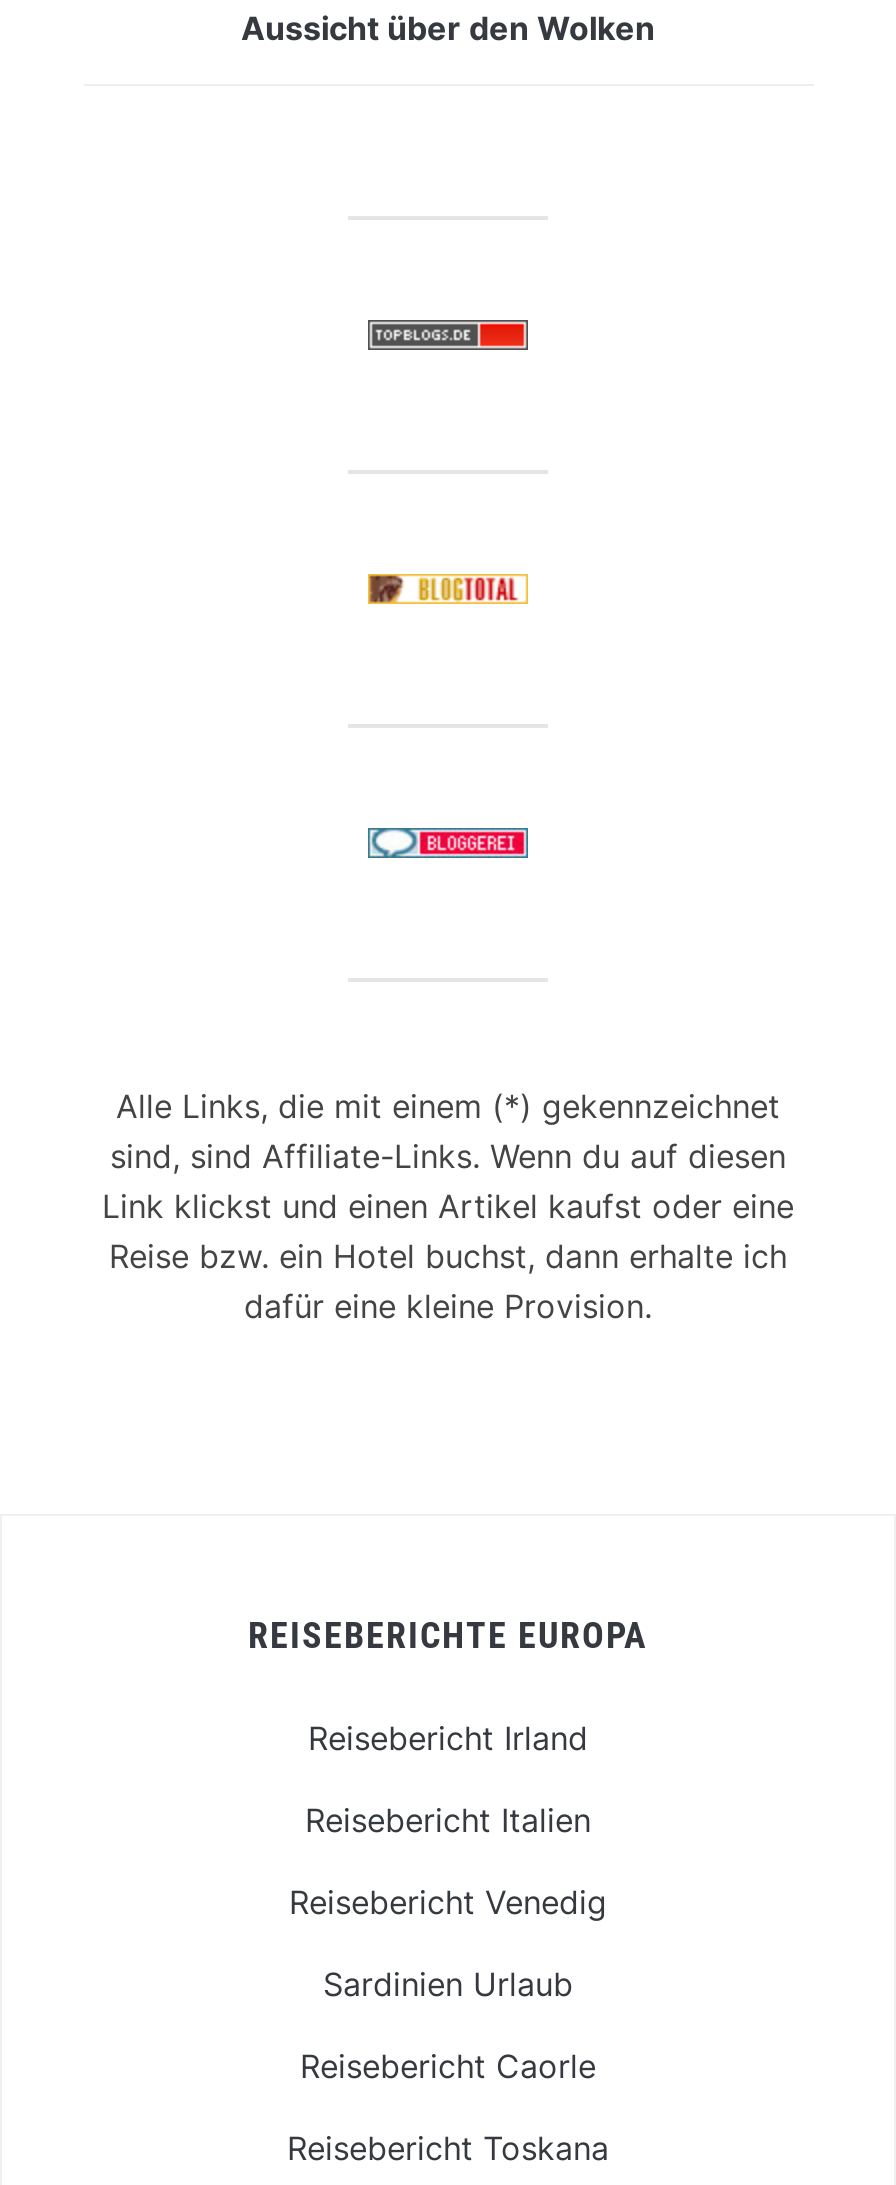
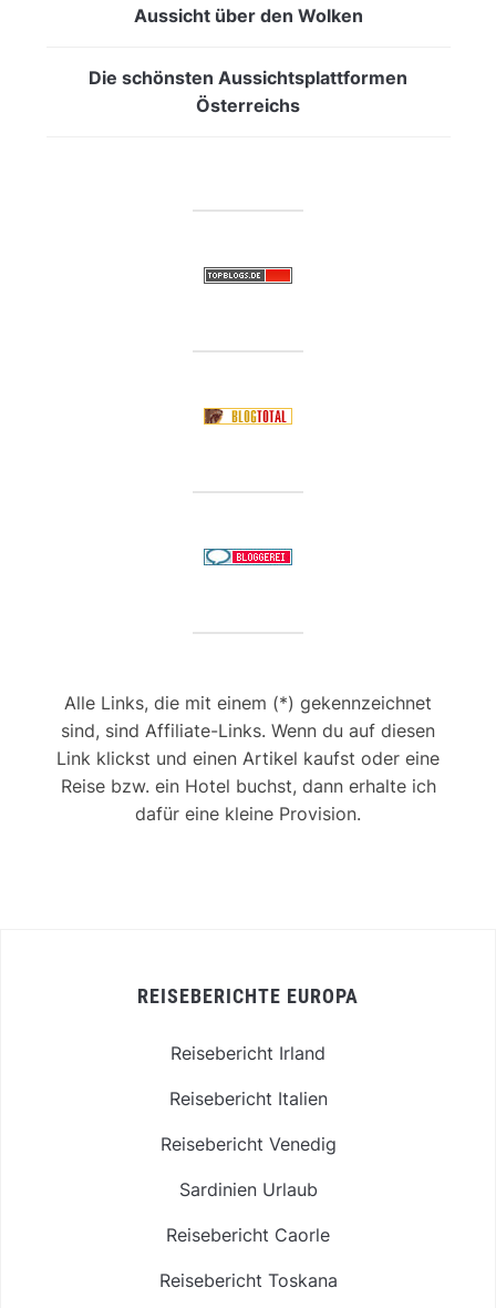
none -> [89,66,407,116] Die schönsten Aussichtsplattformen | Österreichs

